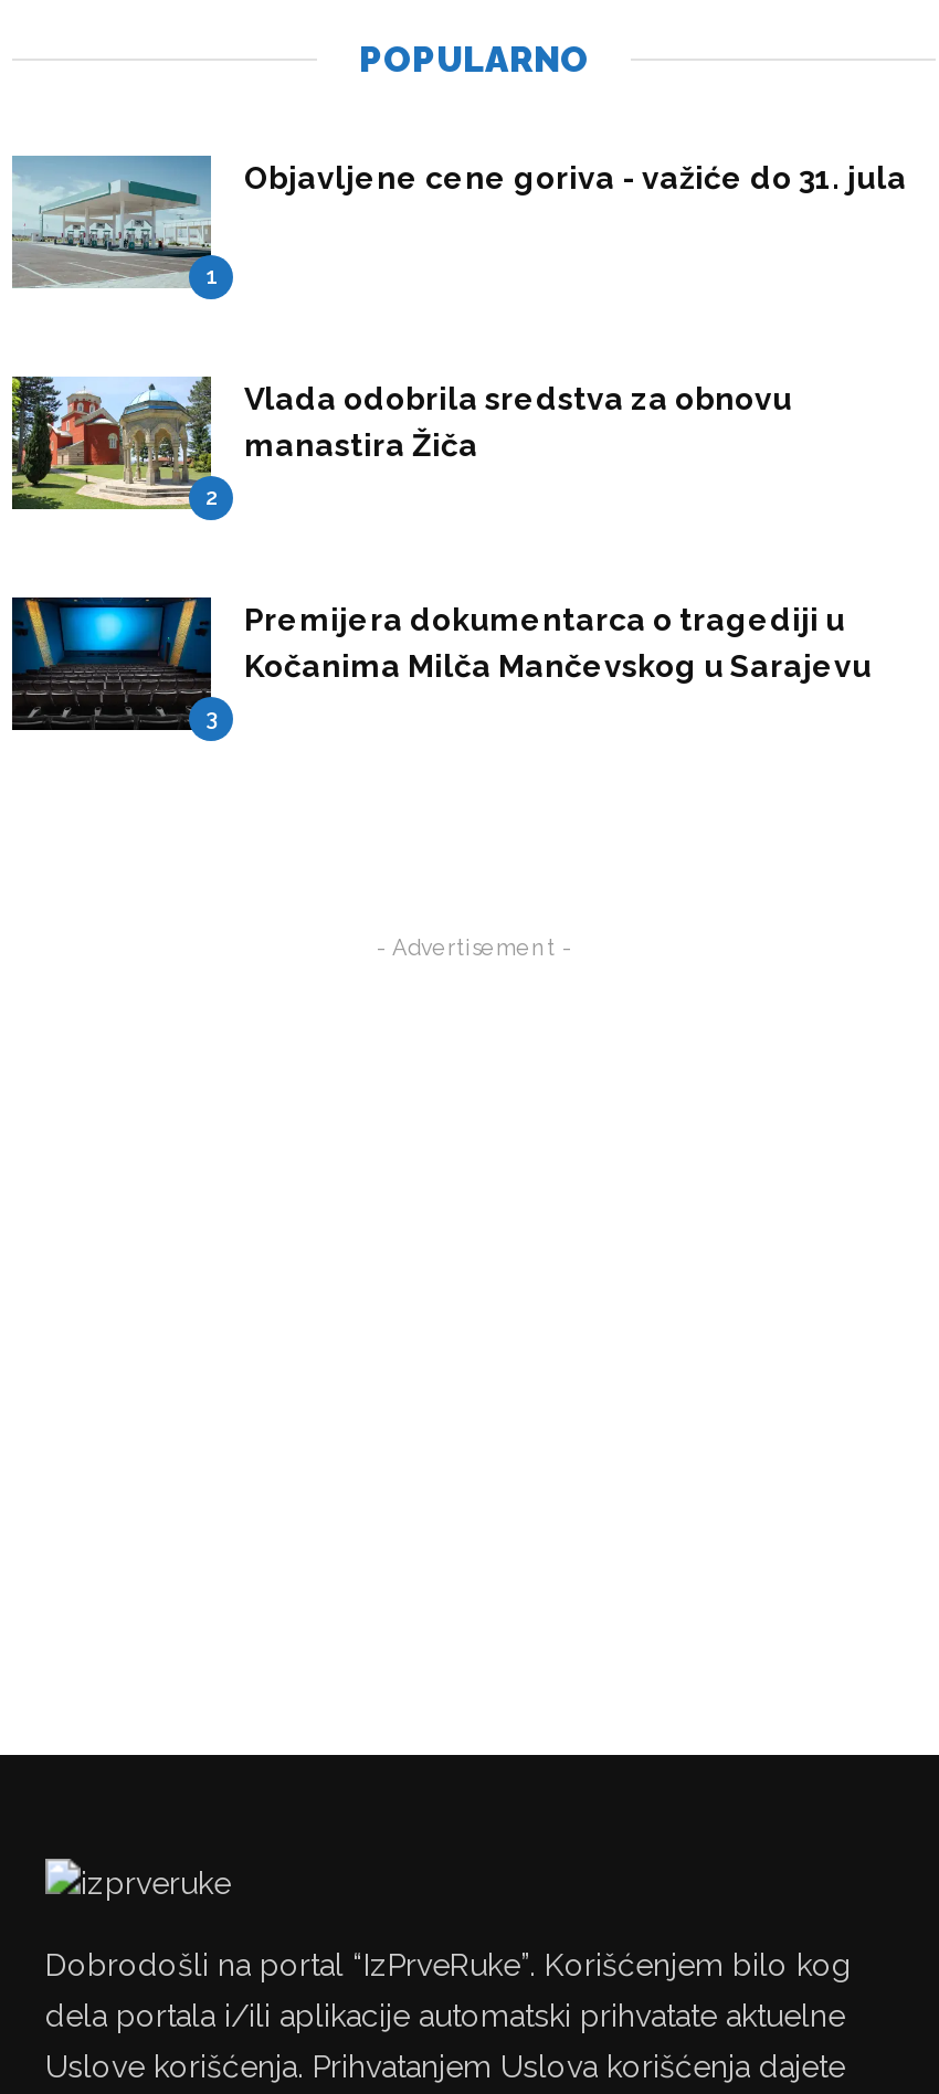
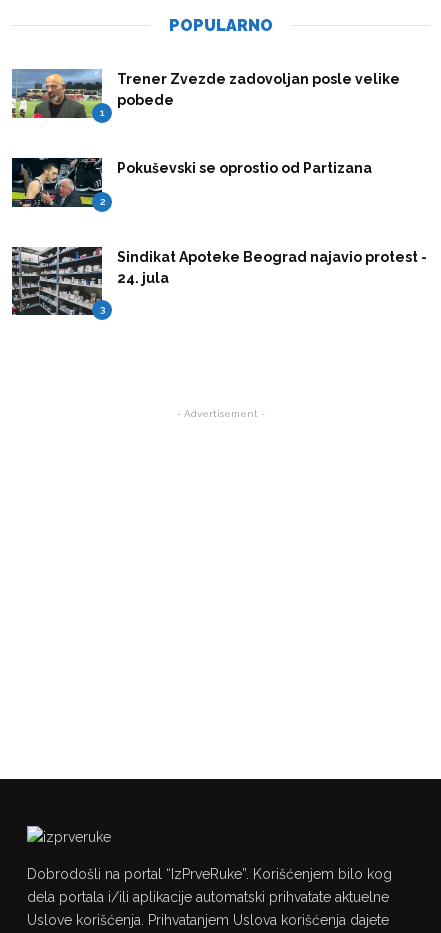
[12,156,907,288] [image] | Objavljene cene goriva - važiće do 31. jula -> [12,69,400,119] [image] | Trener Zvezde zadovoljan posle velike | pobede
[10,374,792,511] [image] | Vlada odobrila sredstva za obnovu | manastira Žiča -> [12,157,372,208] [image] | Pokuševski se oprostio od Partizana
[12,595,872,730] [image] | Premijera dokumentarca o tragediji u | Kočanima Milča Mančevskog u Sarajevu -> [11,246,427,316] [image] | Sindikat Apoteke Beograd najavio protest - | 24. jula

